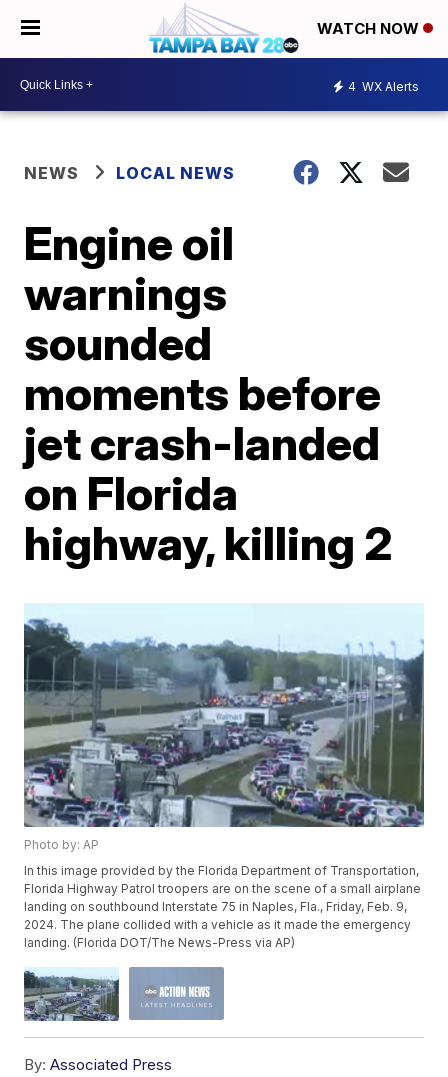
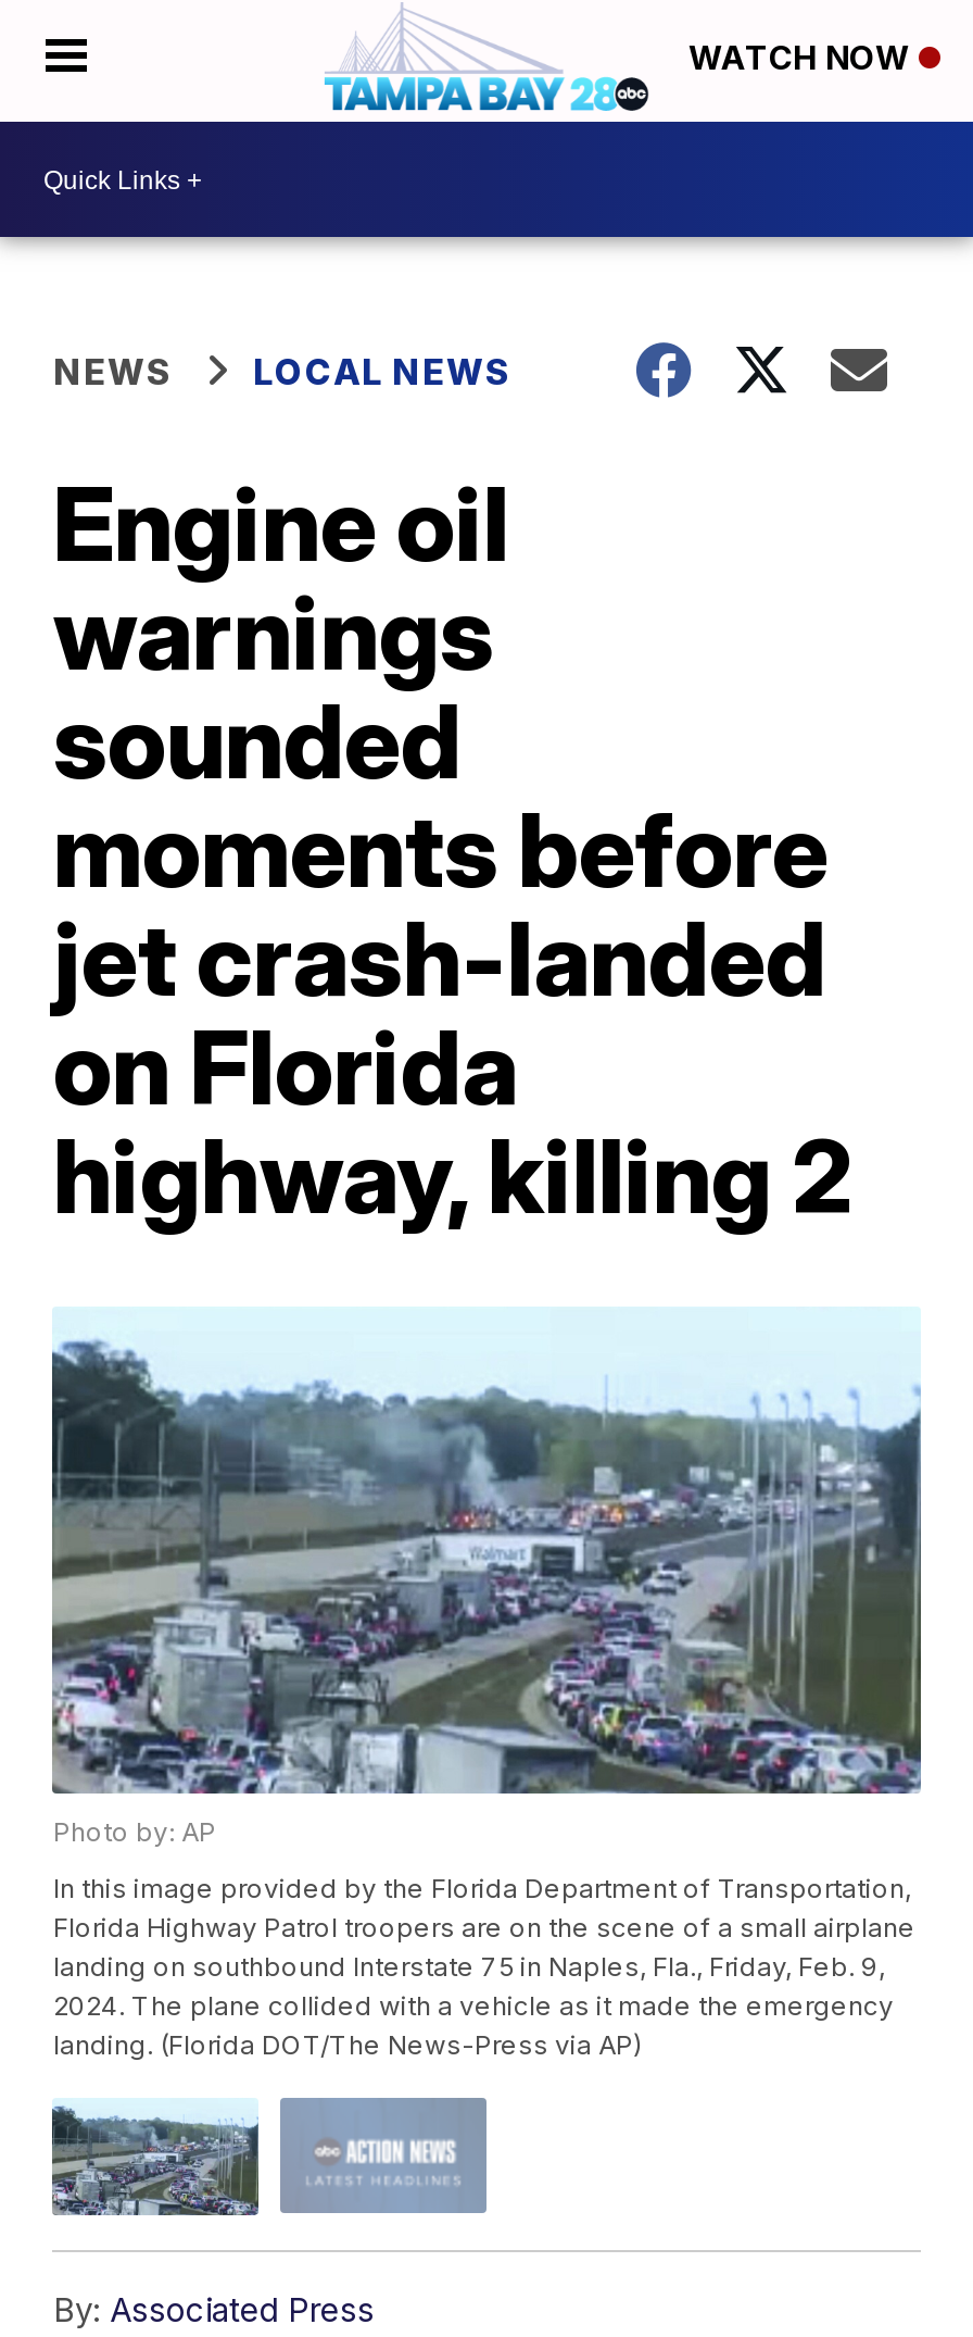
[348,78,419,93] 4 WX Alerts -> none

